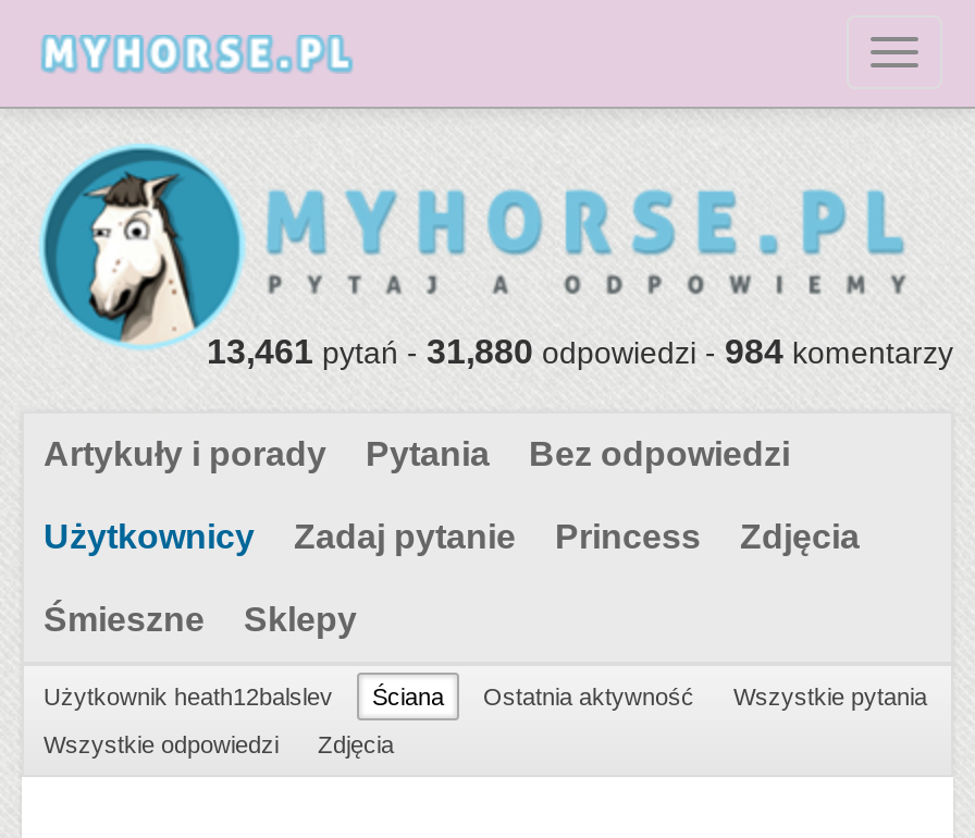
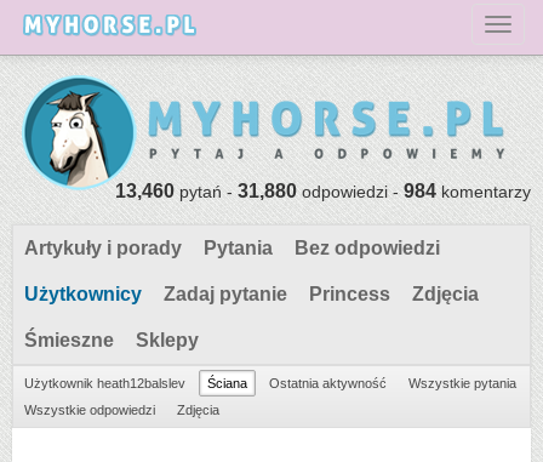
[207,333,953,370] 13,461 pytań - 31,880 odpowiedzi - 984 komentarzy -> [115,181,531,201] 13,460 pytań - 31,880 odpowiedzi - 984 komentarzy

